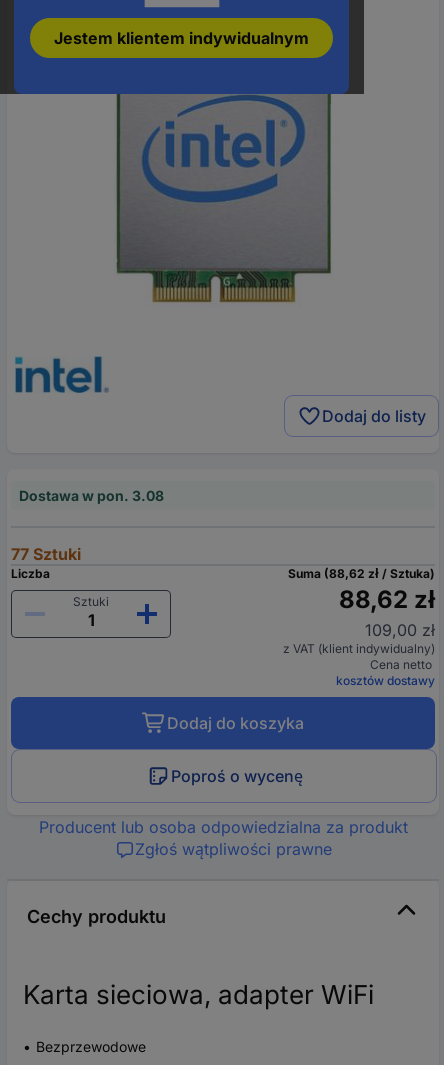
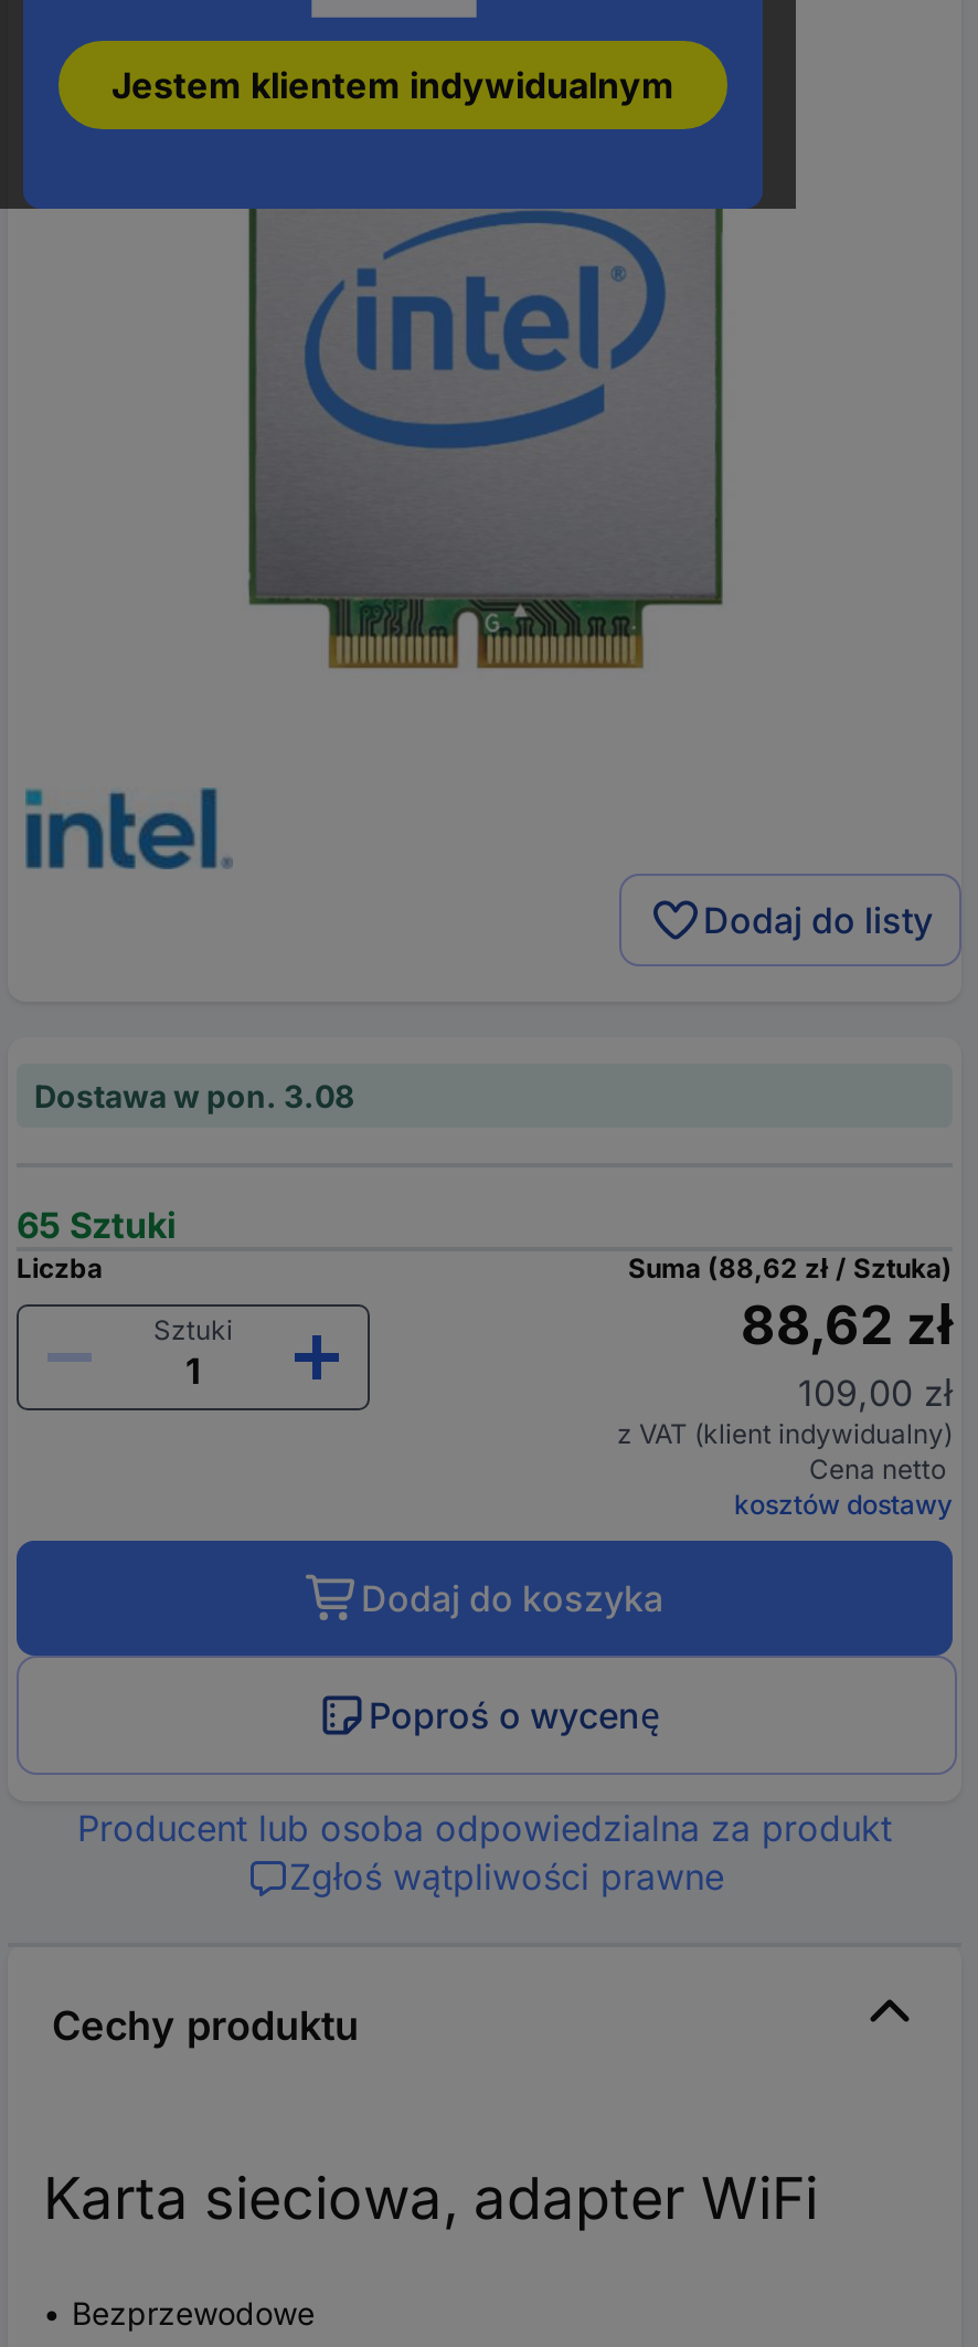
[11,544,81,564] 77 Sztuki -> [17,1204,176,1248] 65 Sztuki

